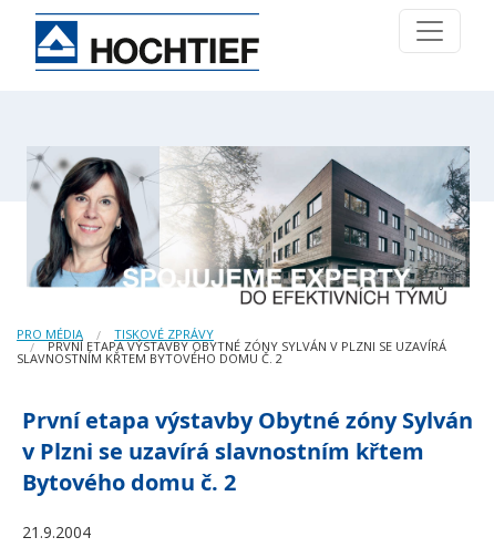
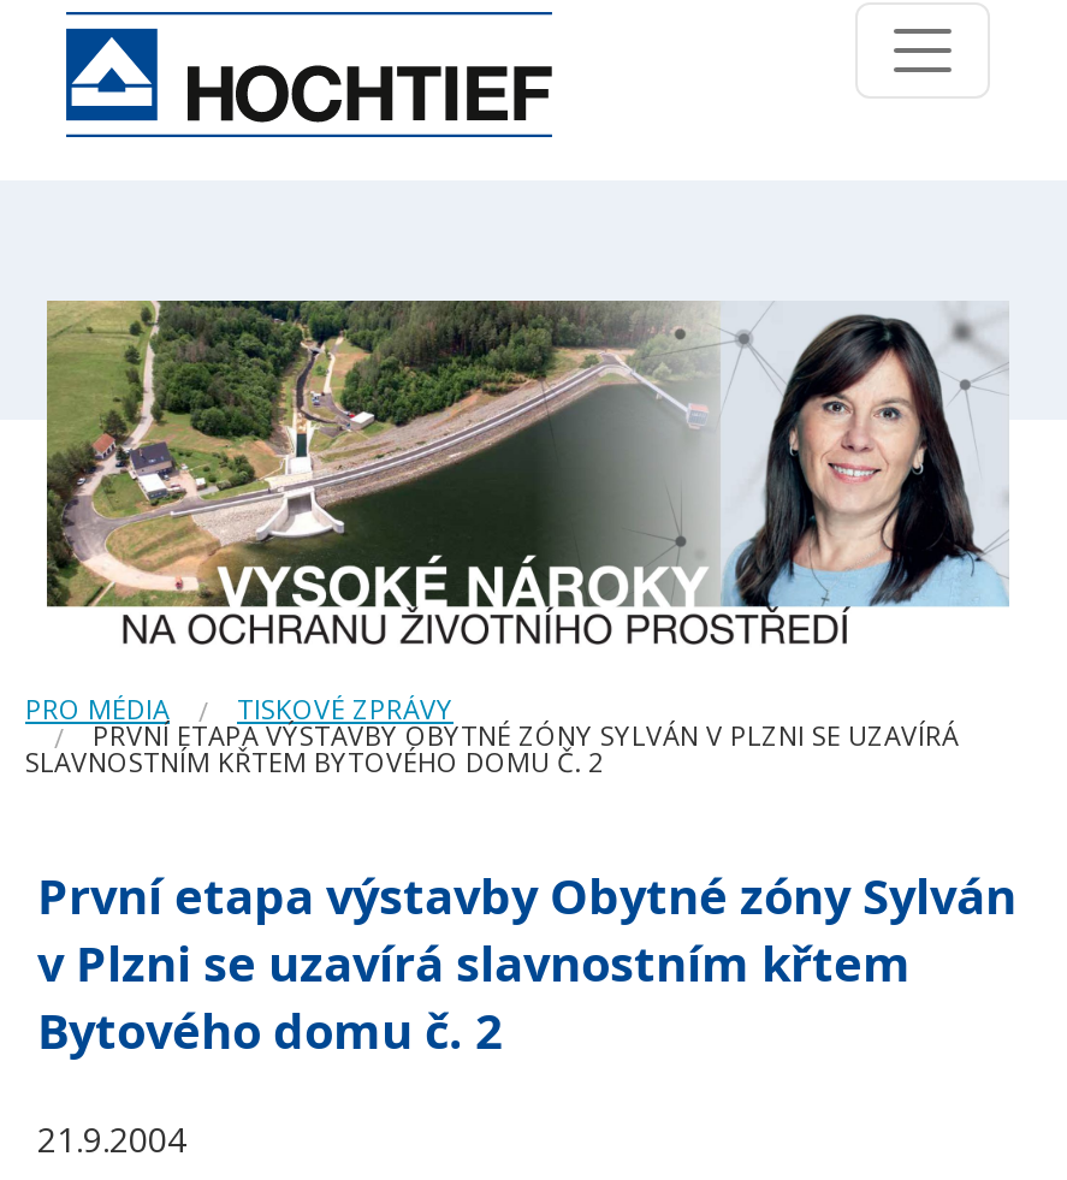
[27,146,471,306] [image] -> [45,298,1009,647] [image]

